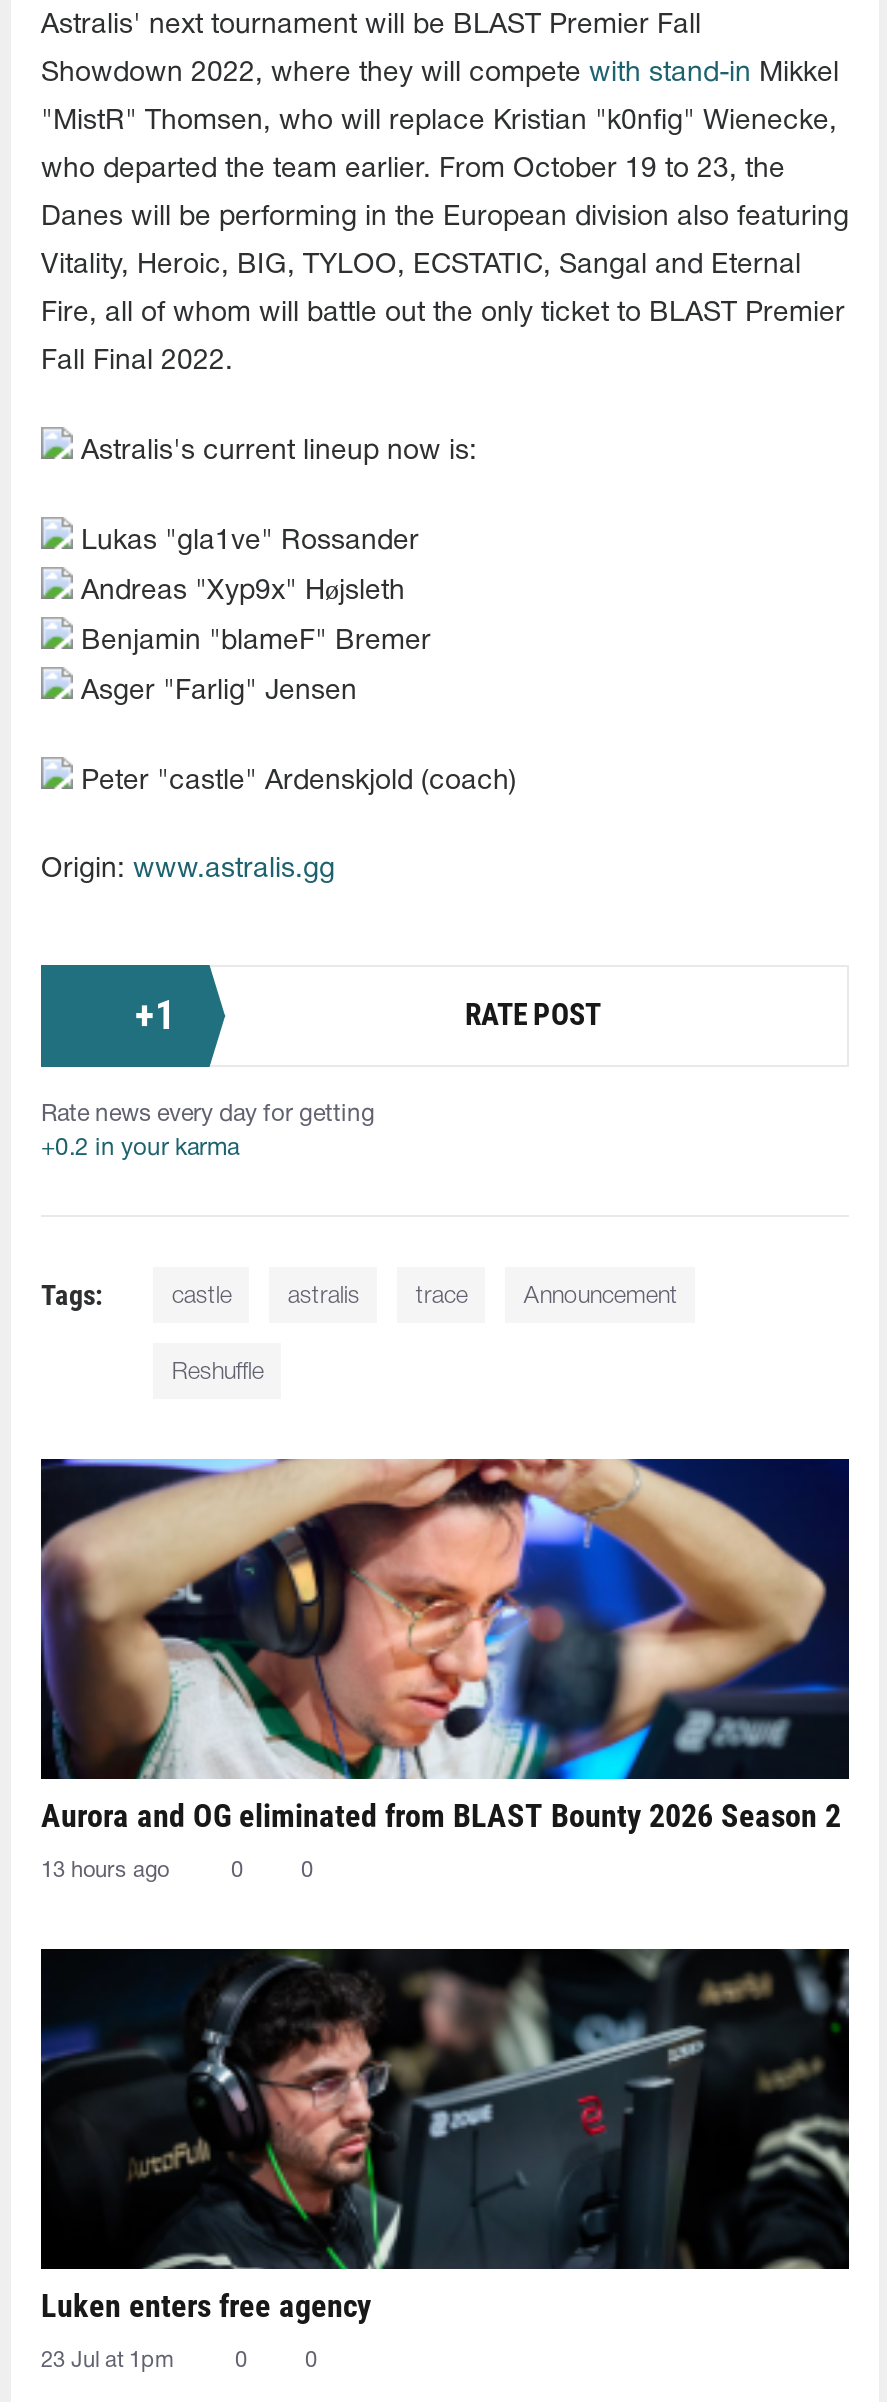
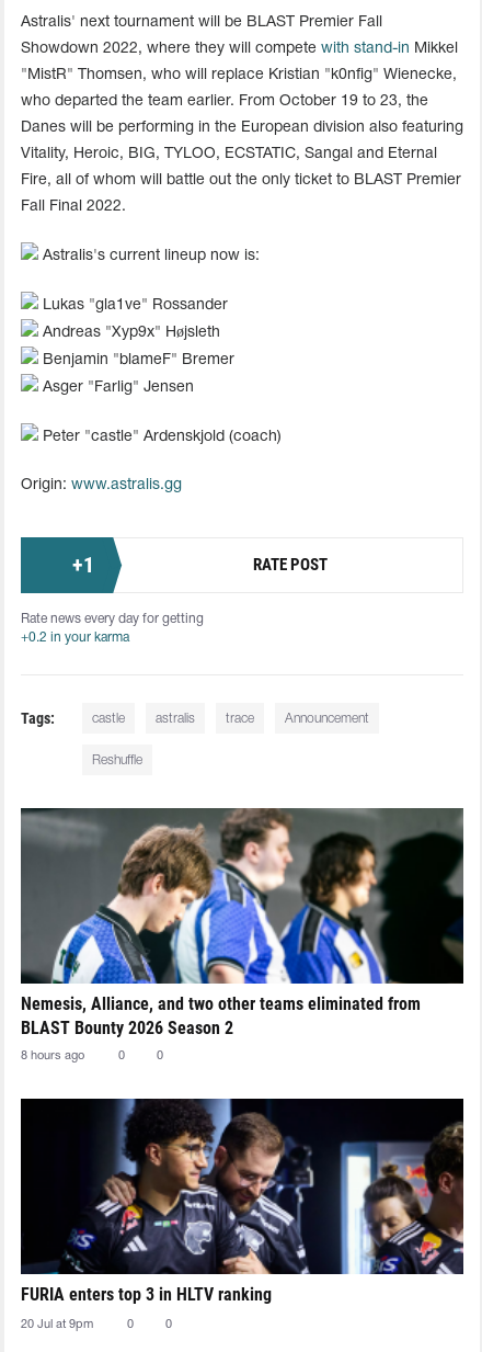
[41,1457,849,1834] [image] | Aurora and OG eliminated from BLAST Bounty 2026 Season 2 -> [21,807,464,1038] [image] | Nemesis, Alliance, and two other teams eliminated from | BLAST Bounty 2026 Season 2
[41,1860,169,1880] 13 hours ago -> [21,1050,84,1061] 8 hours ago
[39,1947,851,2324] [image] | Luken enters free agency -> [21,1098,464,1305] [image] | FURIA enters top 3 in HLTV ranking
[41,2350,173,2370] 23 Jul at 1pm -> [21,1319,93,1330] 20 Jul at 9pm

